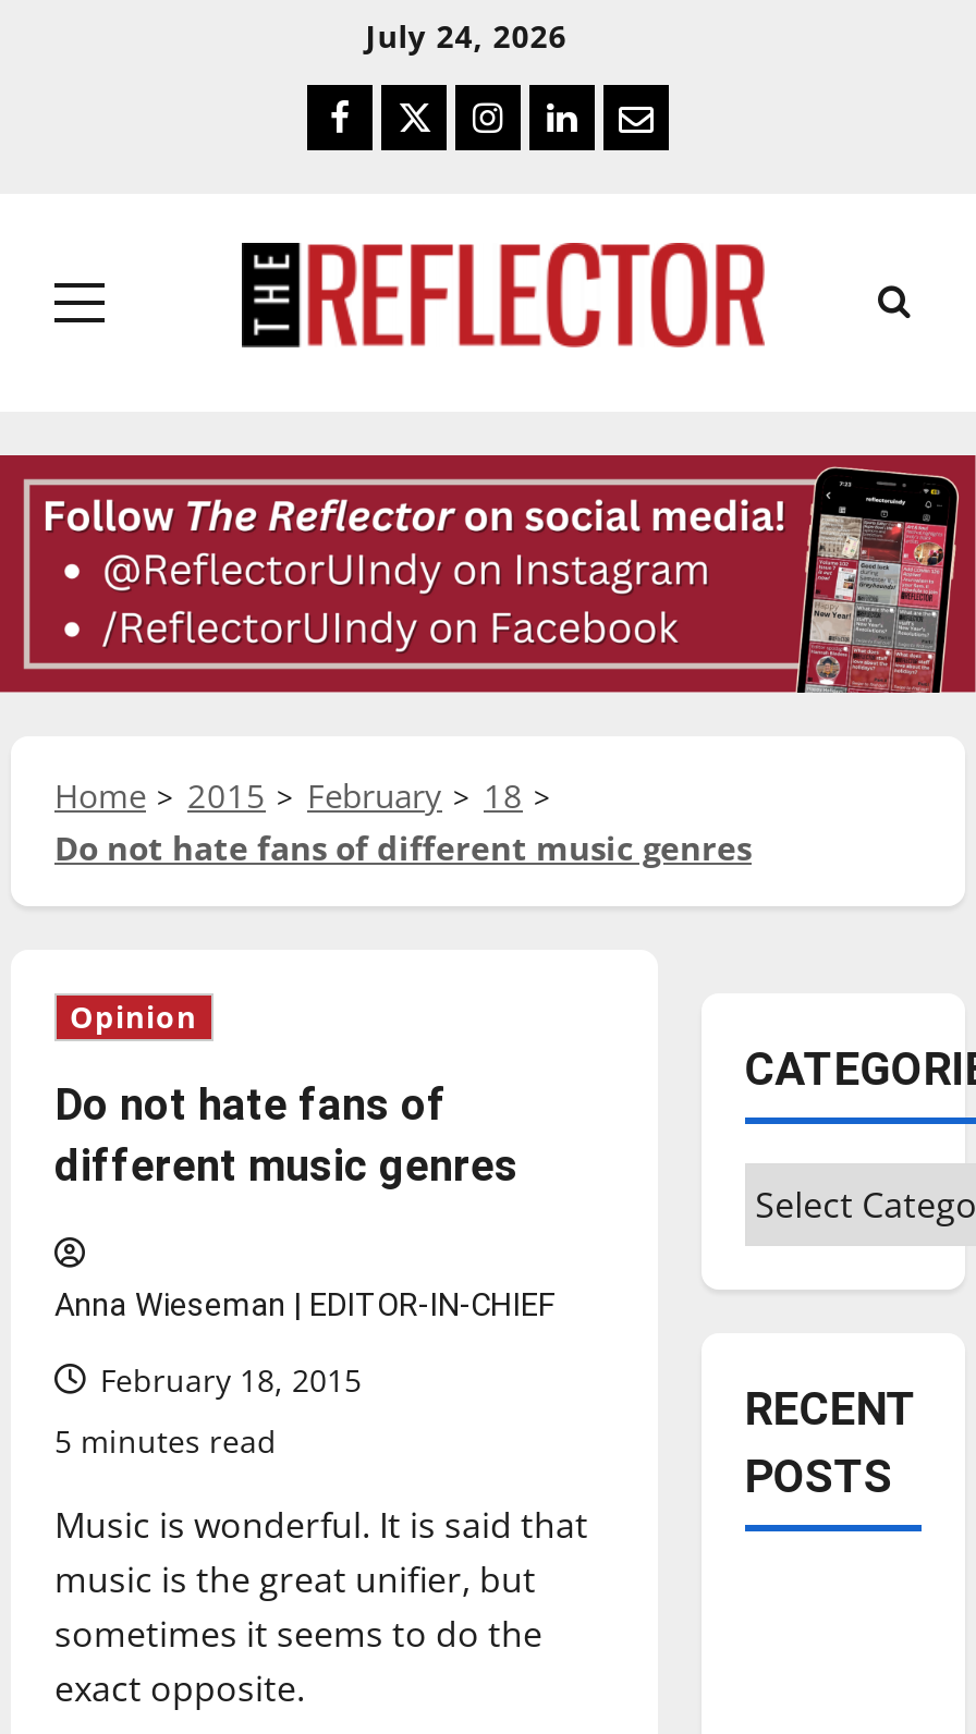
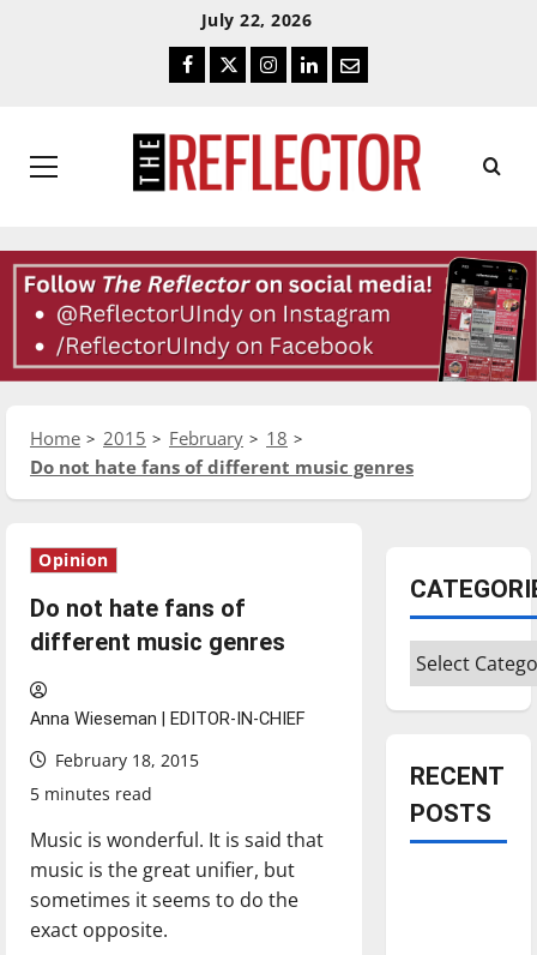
[366,15,567,57] July 24, 2026 -> [201,8,312,31] July 22, 2026

